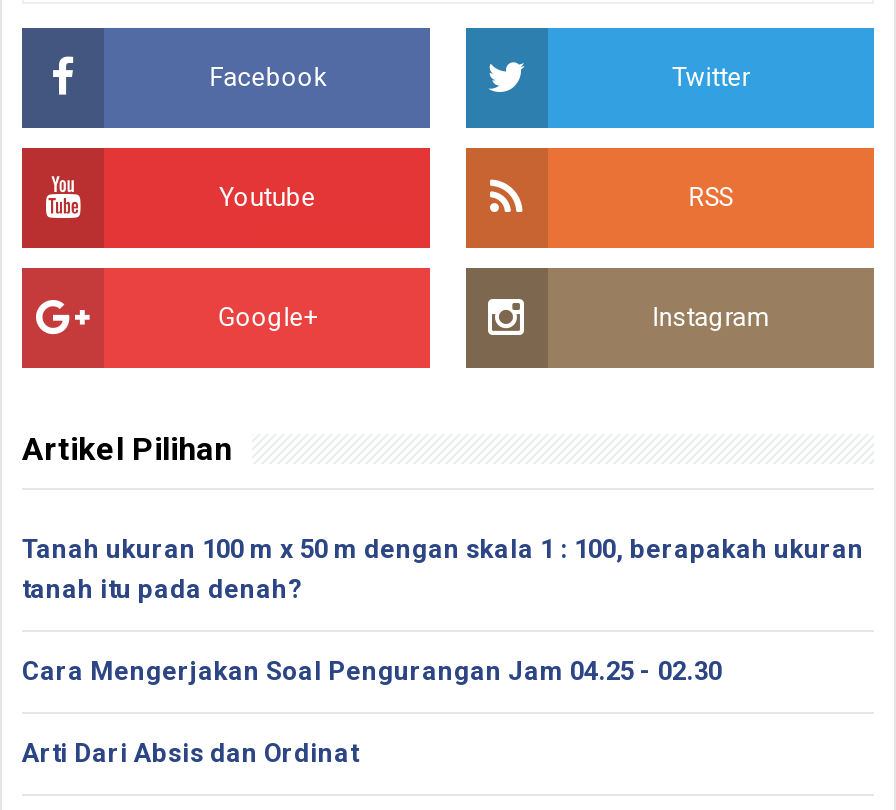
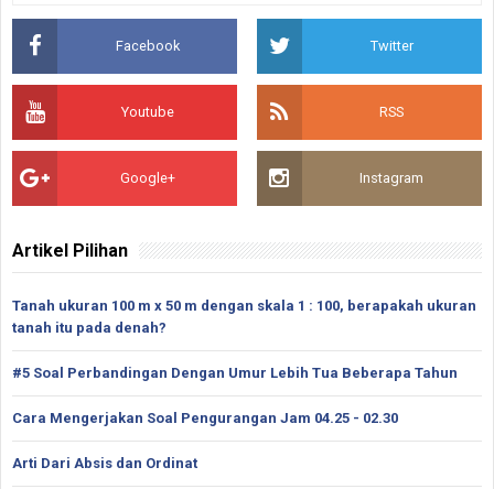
none -> [12,365,458,382] #5 Soal Perbandingan Dengan Umur Lebih Tua Beberapa Tahun

